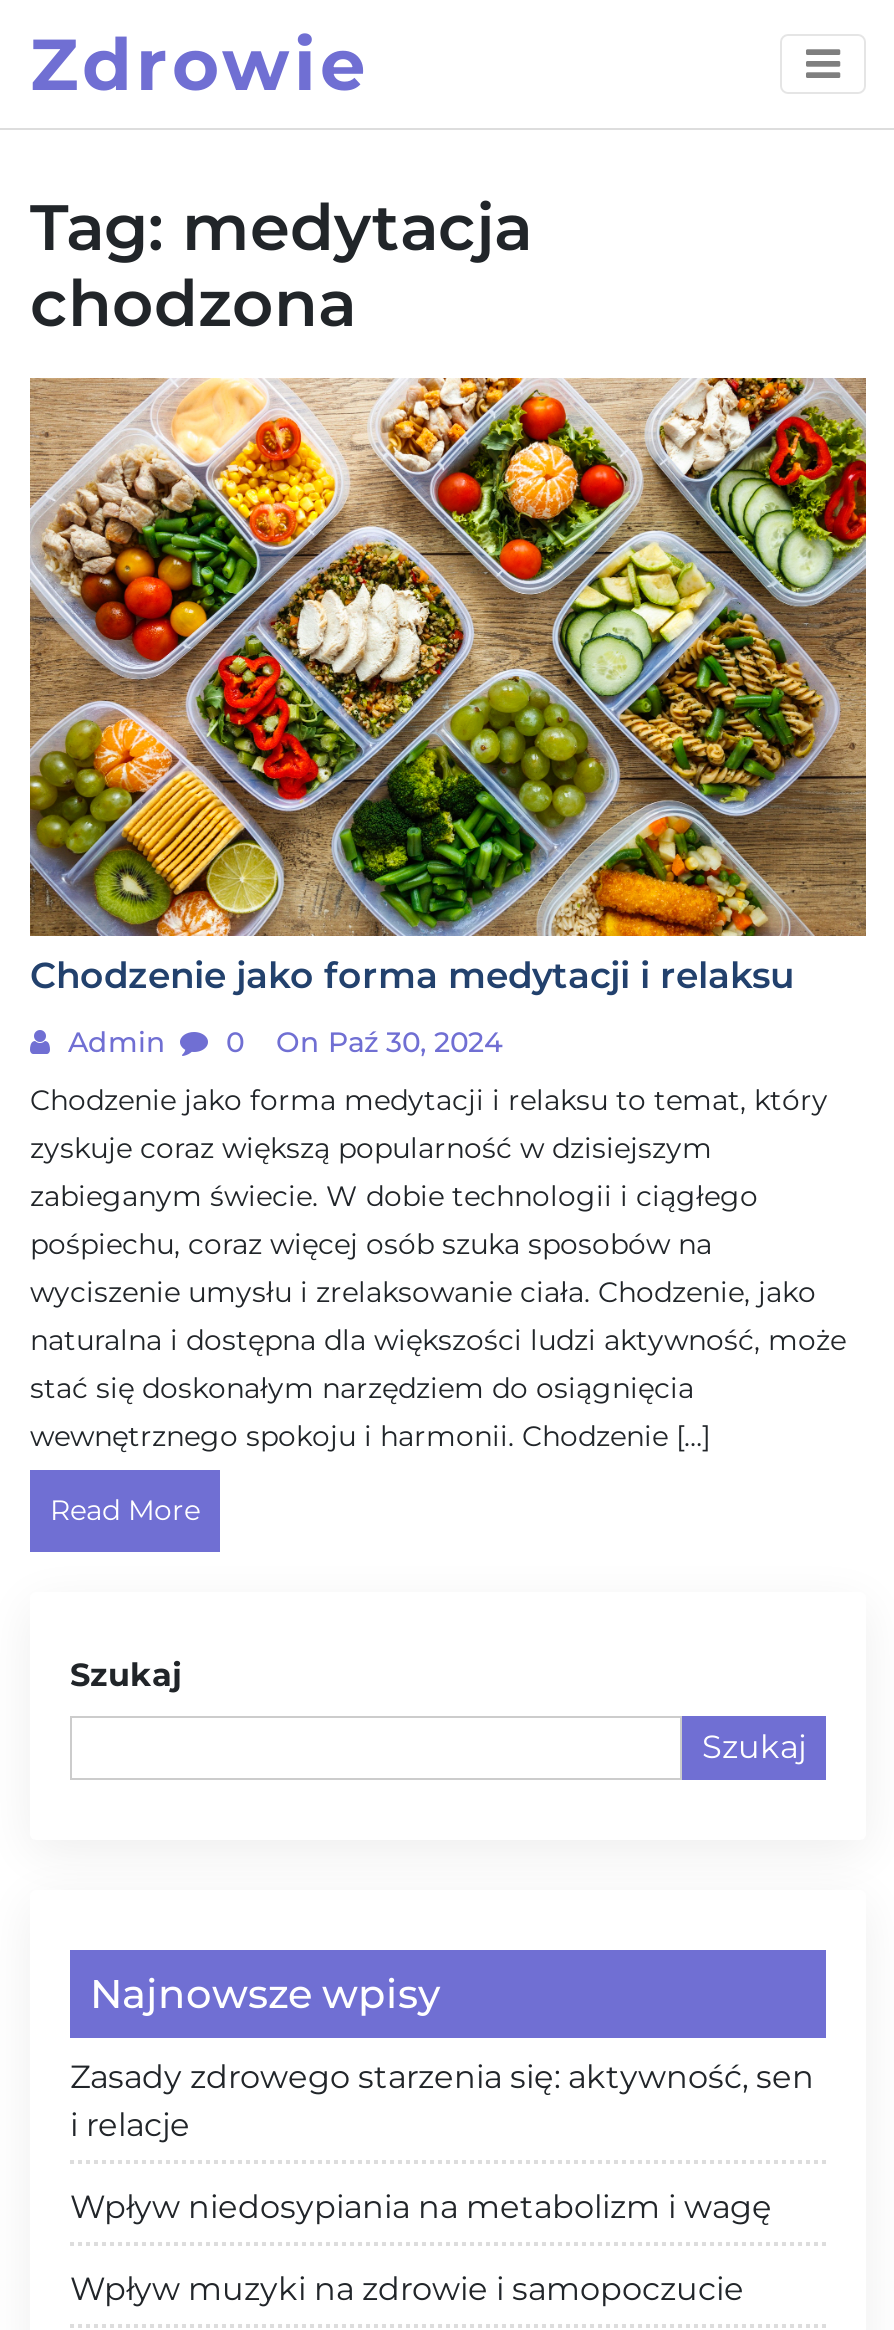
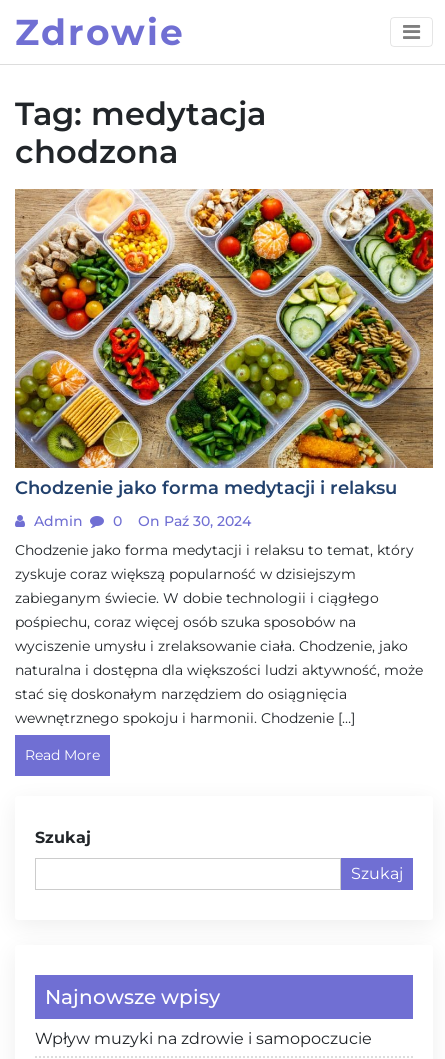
[70,2058,814,2226] Zasady zdrowego starzenia się: aktywność, sen | i relacje | Wpływ niedosypiania na metabolizm i wagę -> none

